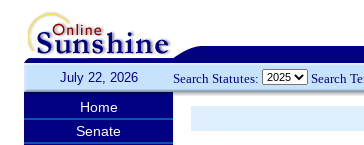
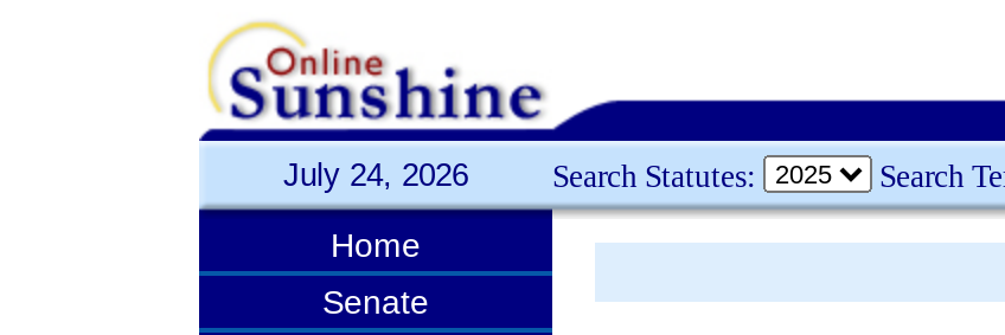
[59,70,137,85] July 22, 2026 -> [283,157,468,193] July 24, 2026

